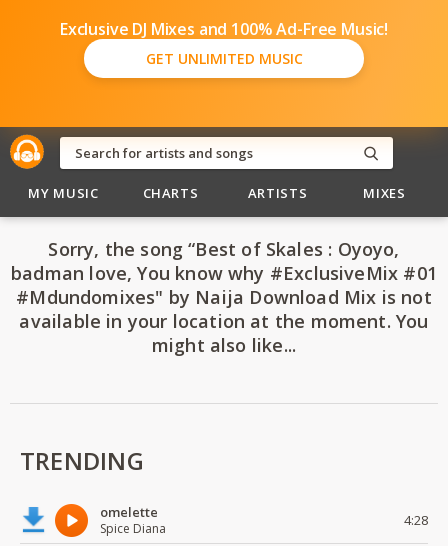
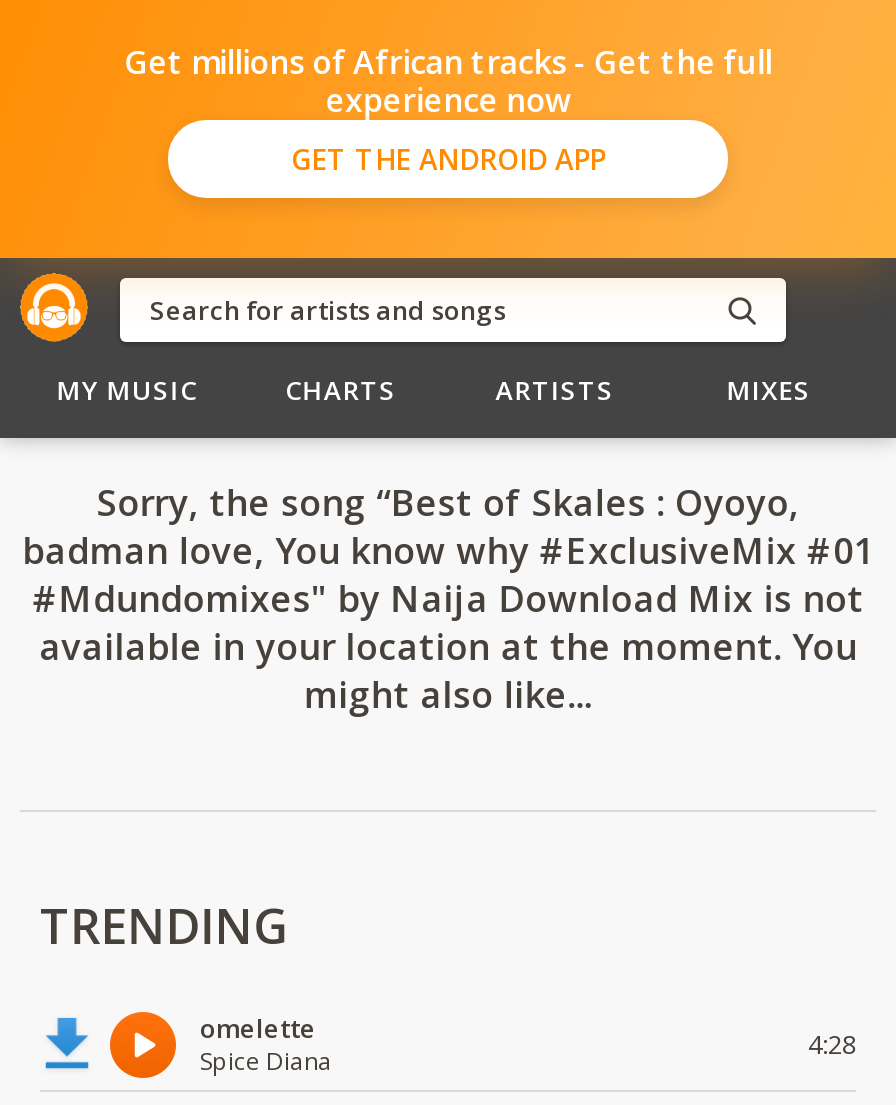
[60,18,388,68] Exclusive DJ Mixes and 100% Ad-Free Music! | GET UNLIMITED MUSIC -> [124,40,772,178] Get millions of African tracks - Get the full | experience now | GET THE ANDROID APP

